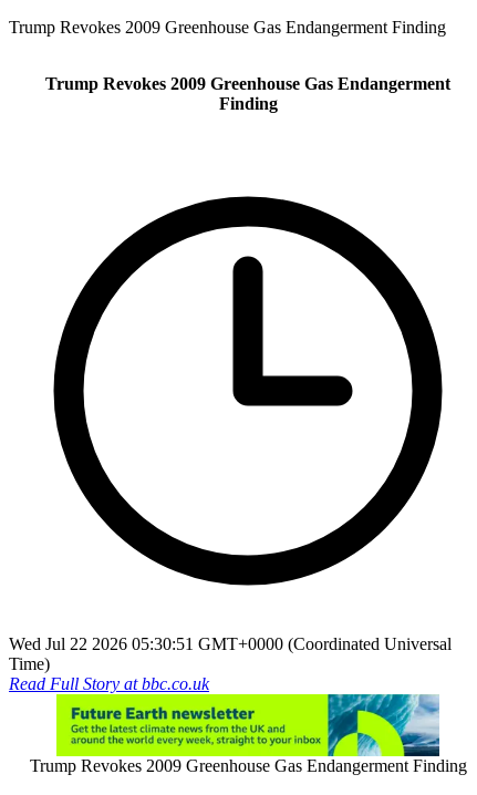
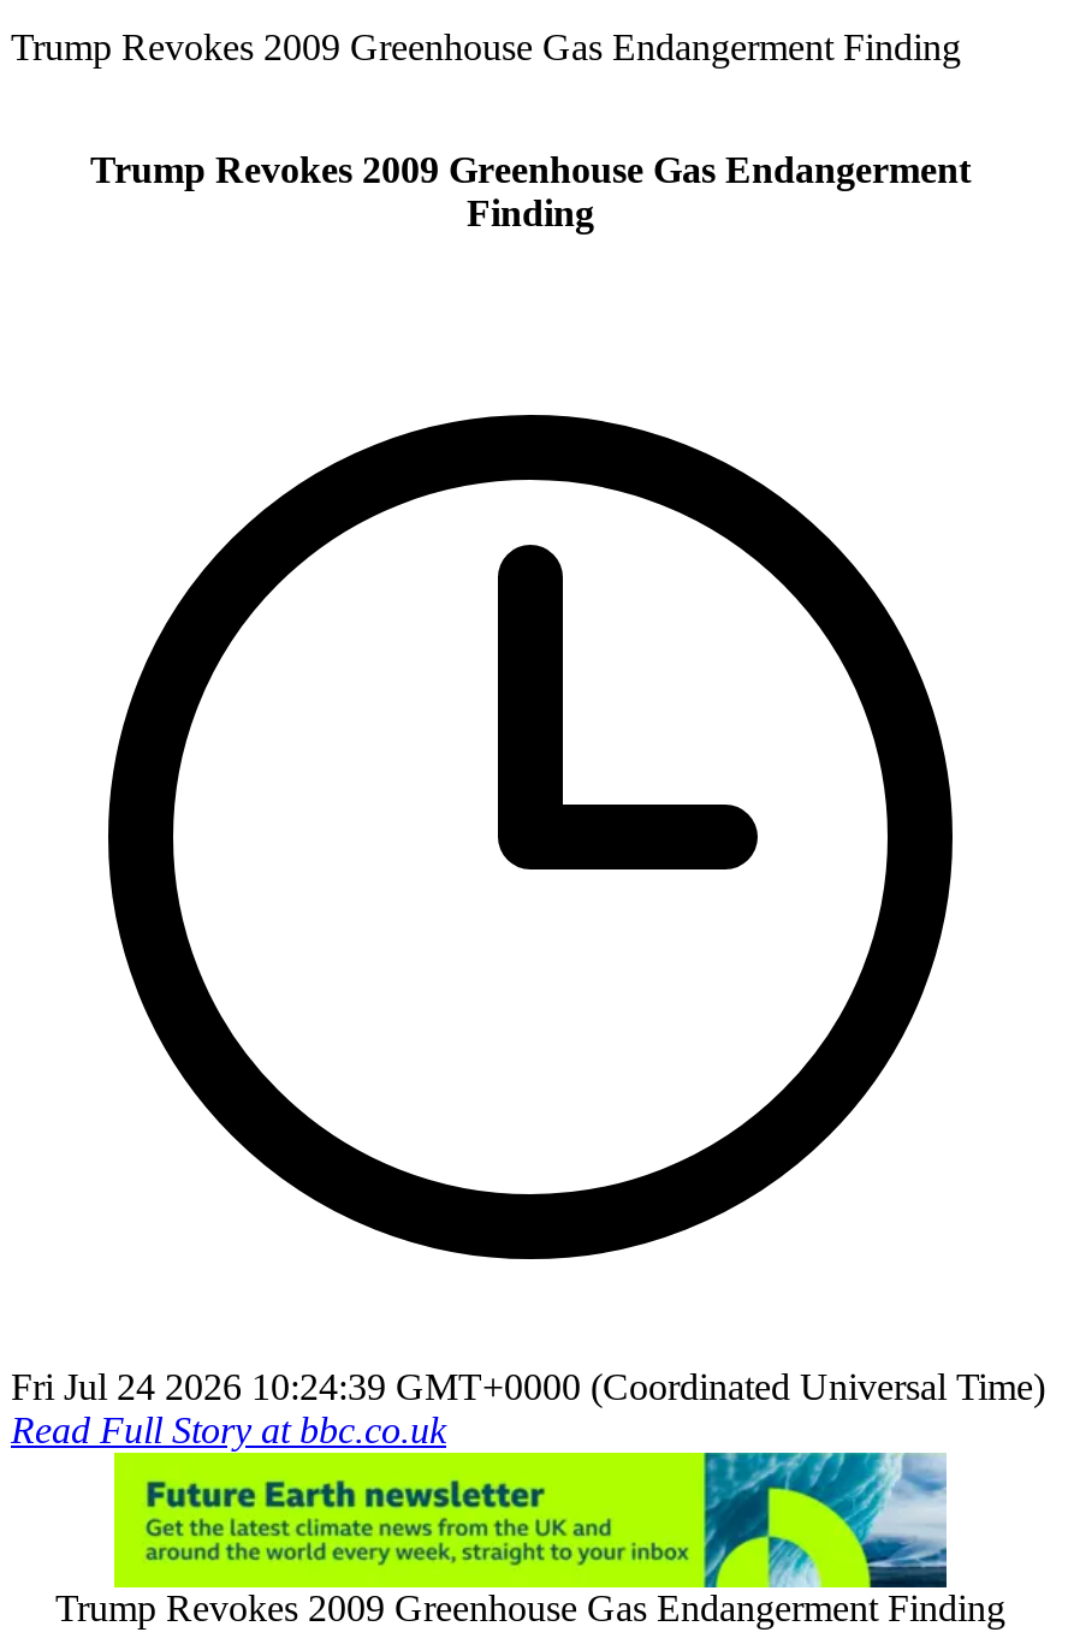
[9,634,452,673] Wed Jul 22 2026 05:30:51 GMT+0000 (Coordinated Universal | Time) -> [11,1365,1045,1406] Fri Jul 24 2026 10:24:39 GMT+0000 (Coordinated Universal Time)

